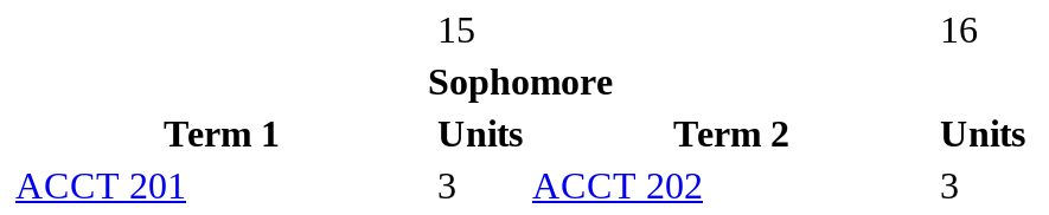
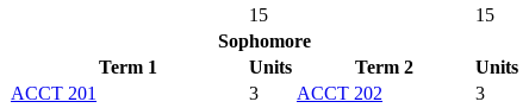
[940,9,978,49] 16 -> [475,4,494,25] 15

